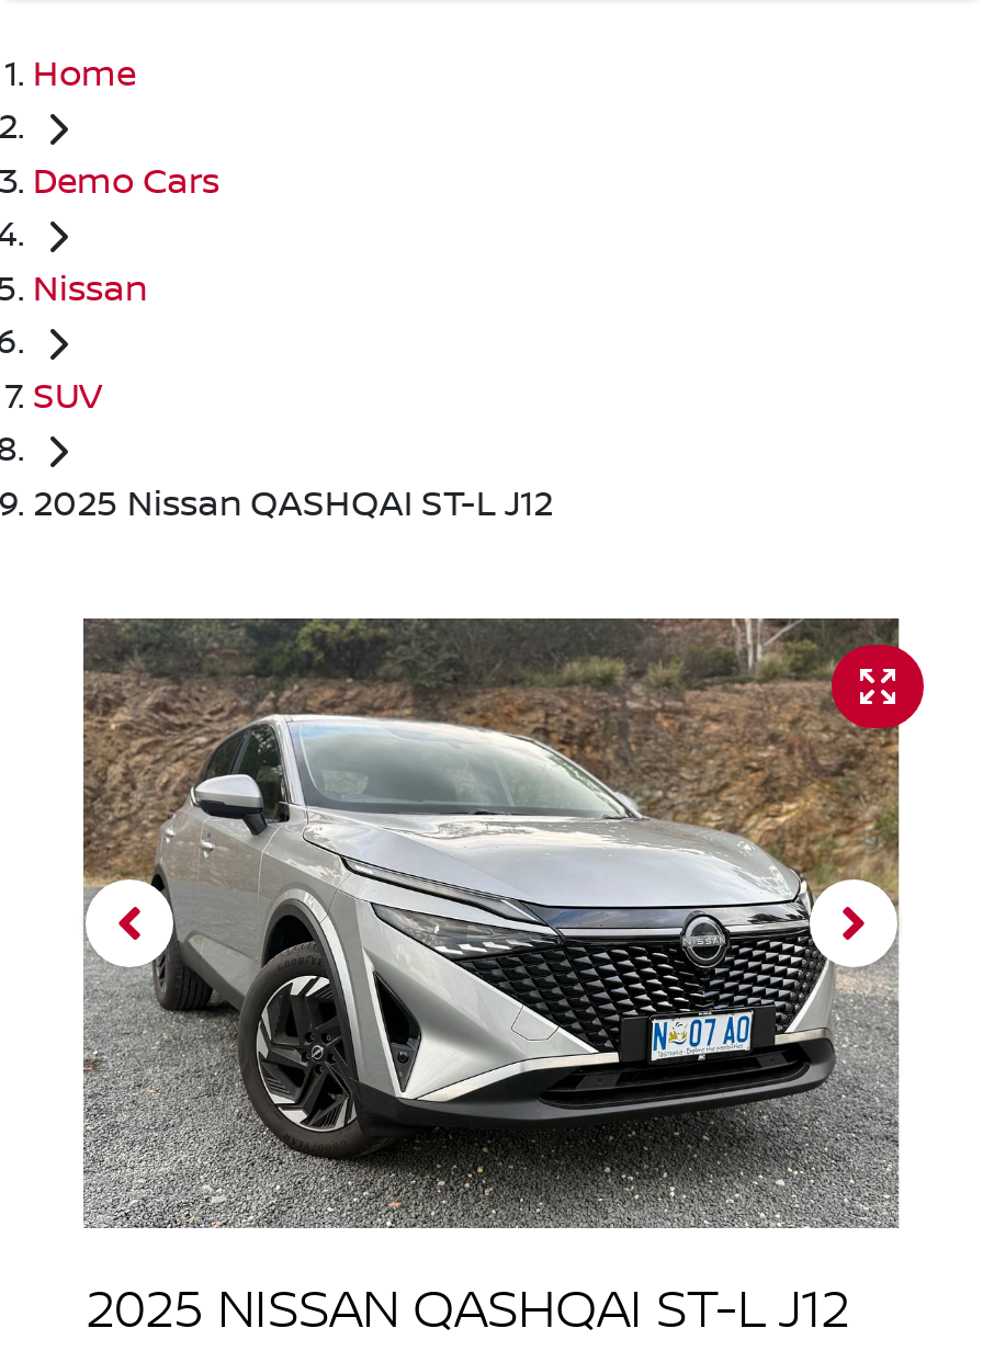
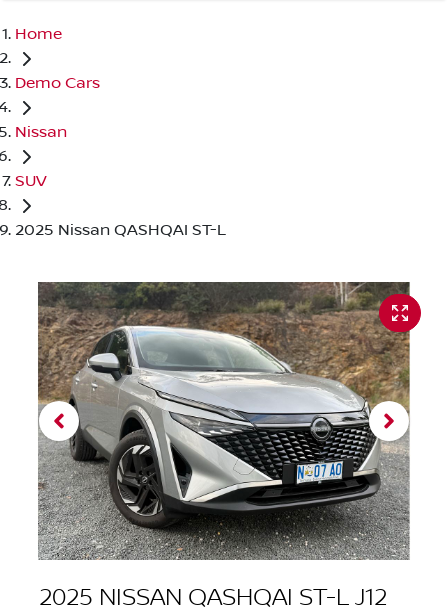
[33,484,553,523] 2025 Nissan QASHQAI ST-L J12 -> [15,221,226,239] 2025 Nissan QASHQAI ST-L

